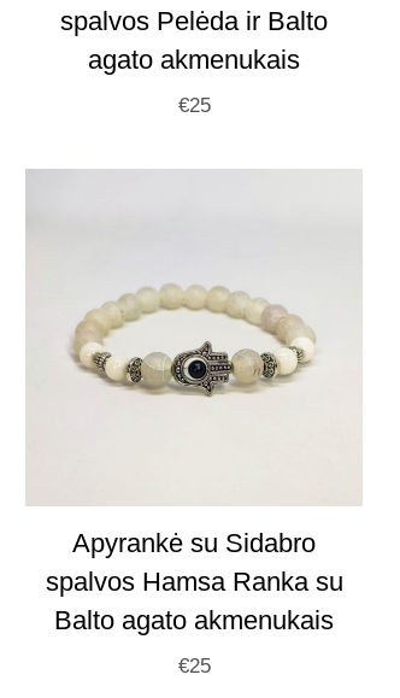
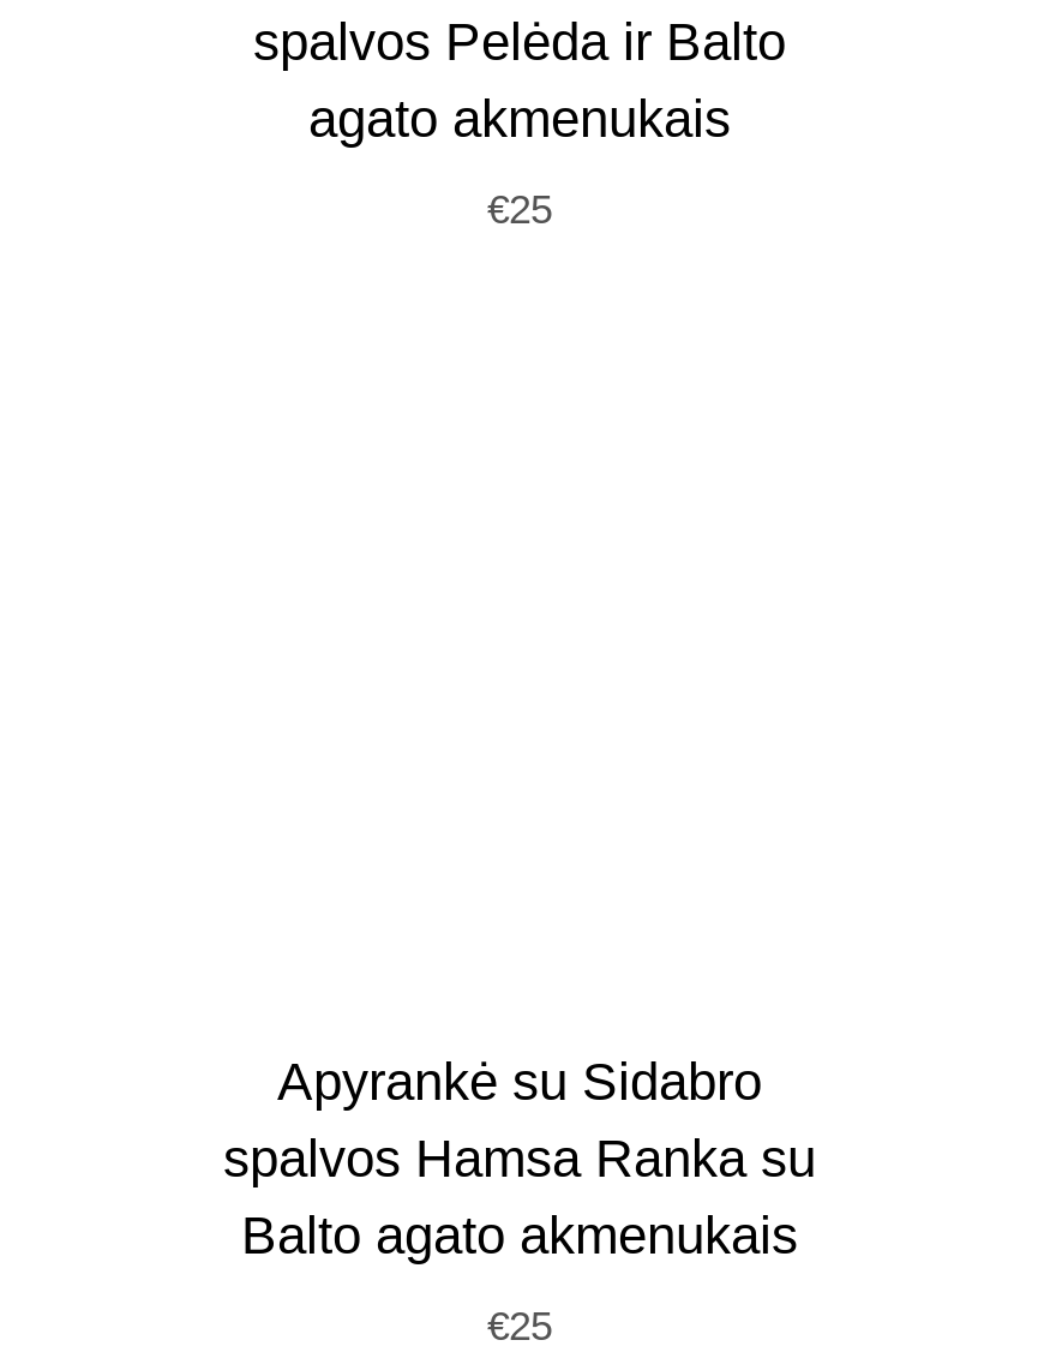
[25,169,363,506] [image] -> none

